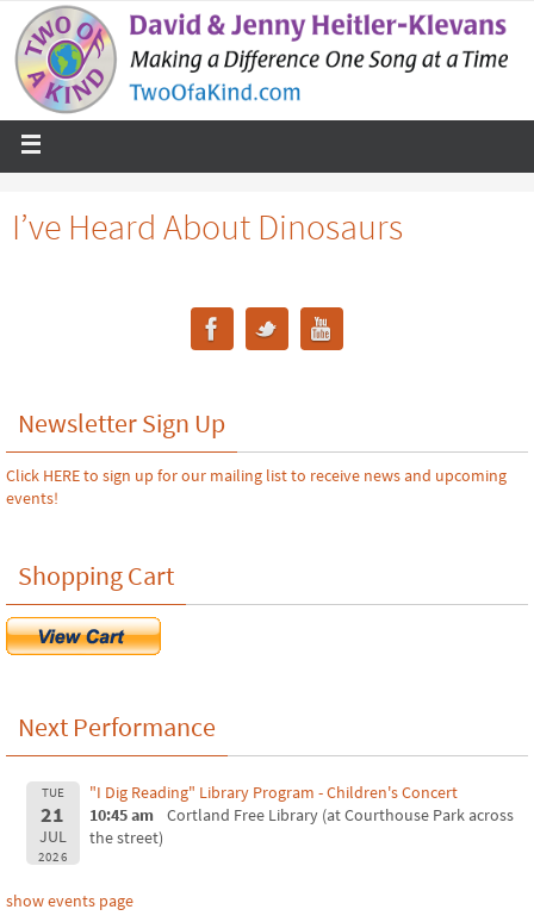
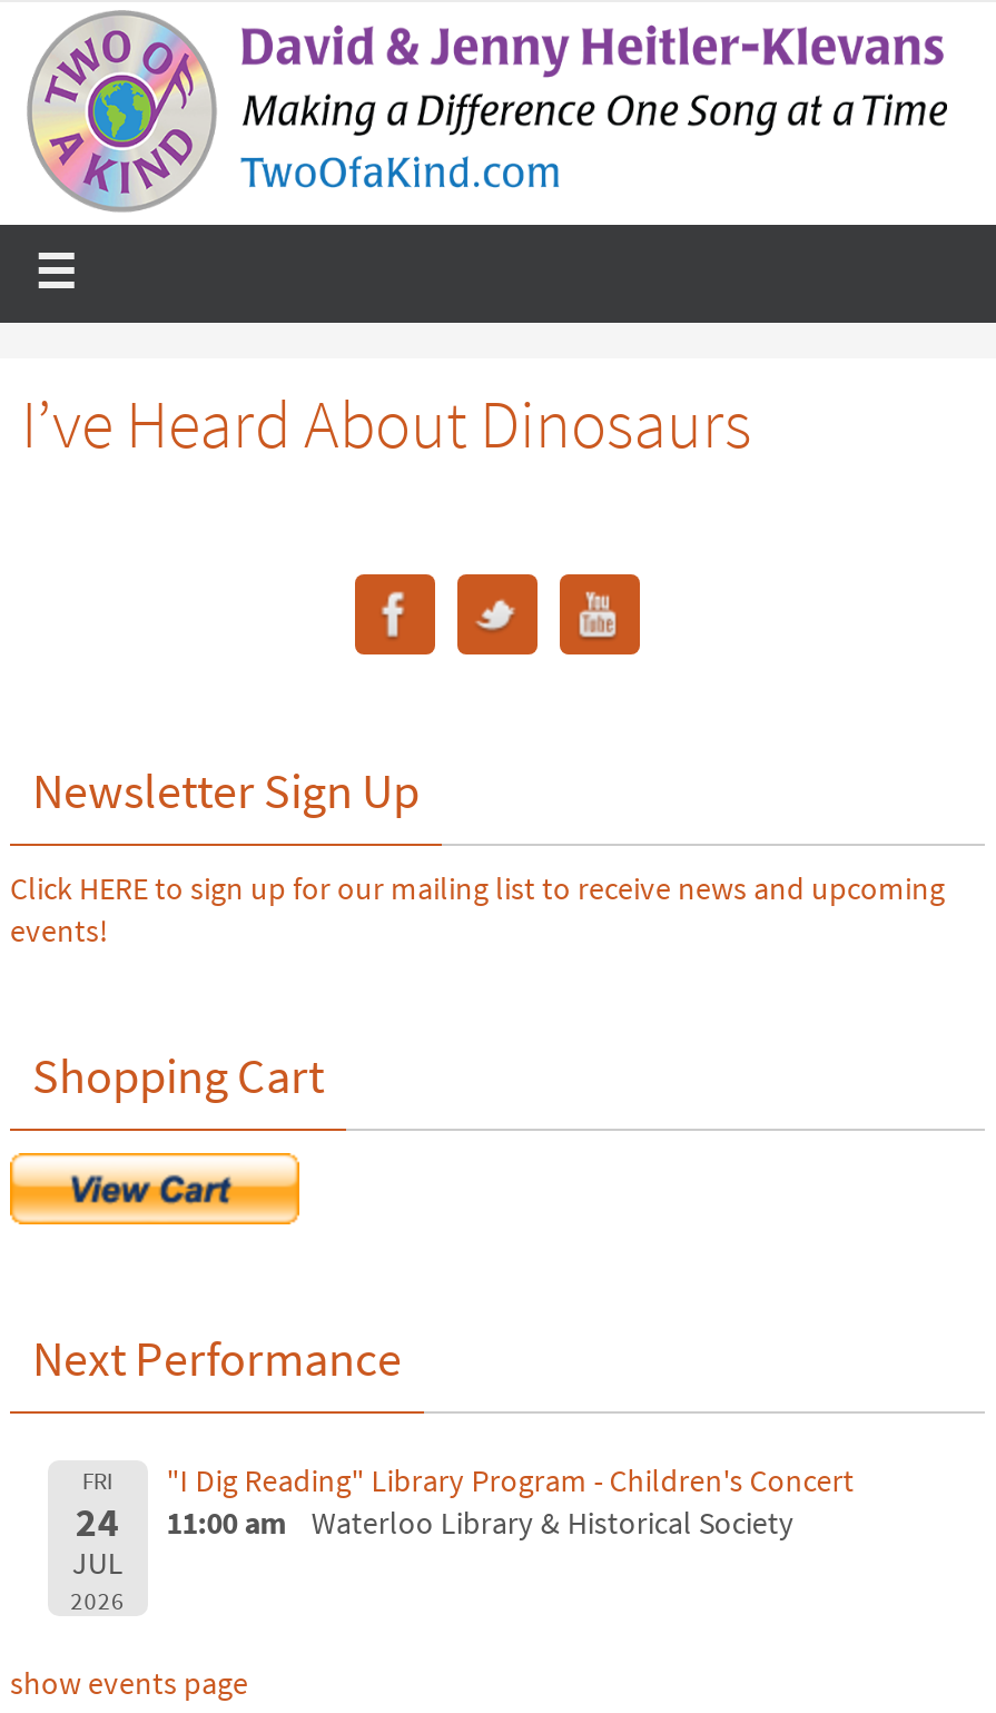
[41,784,65,828] TUE | 21 -> [75,1465,120,1547] FRI | 24
[90,804,514,848] 10:45 am | Cortland Free Library (at Courthouse Park across | the street) -> [166,1503,794,1543] 11:00 am | Waterloo Library & Historical Society

